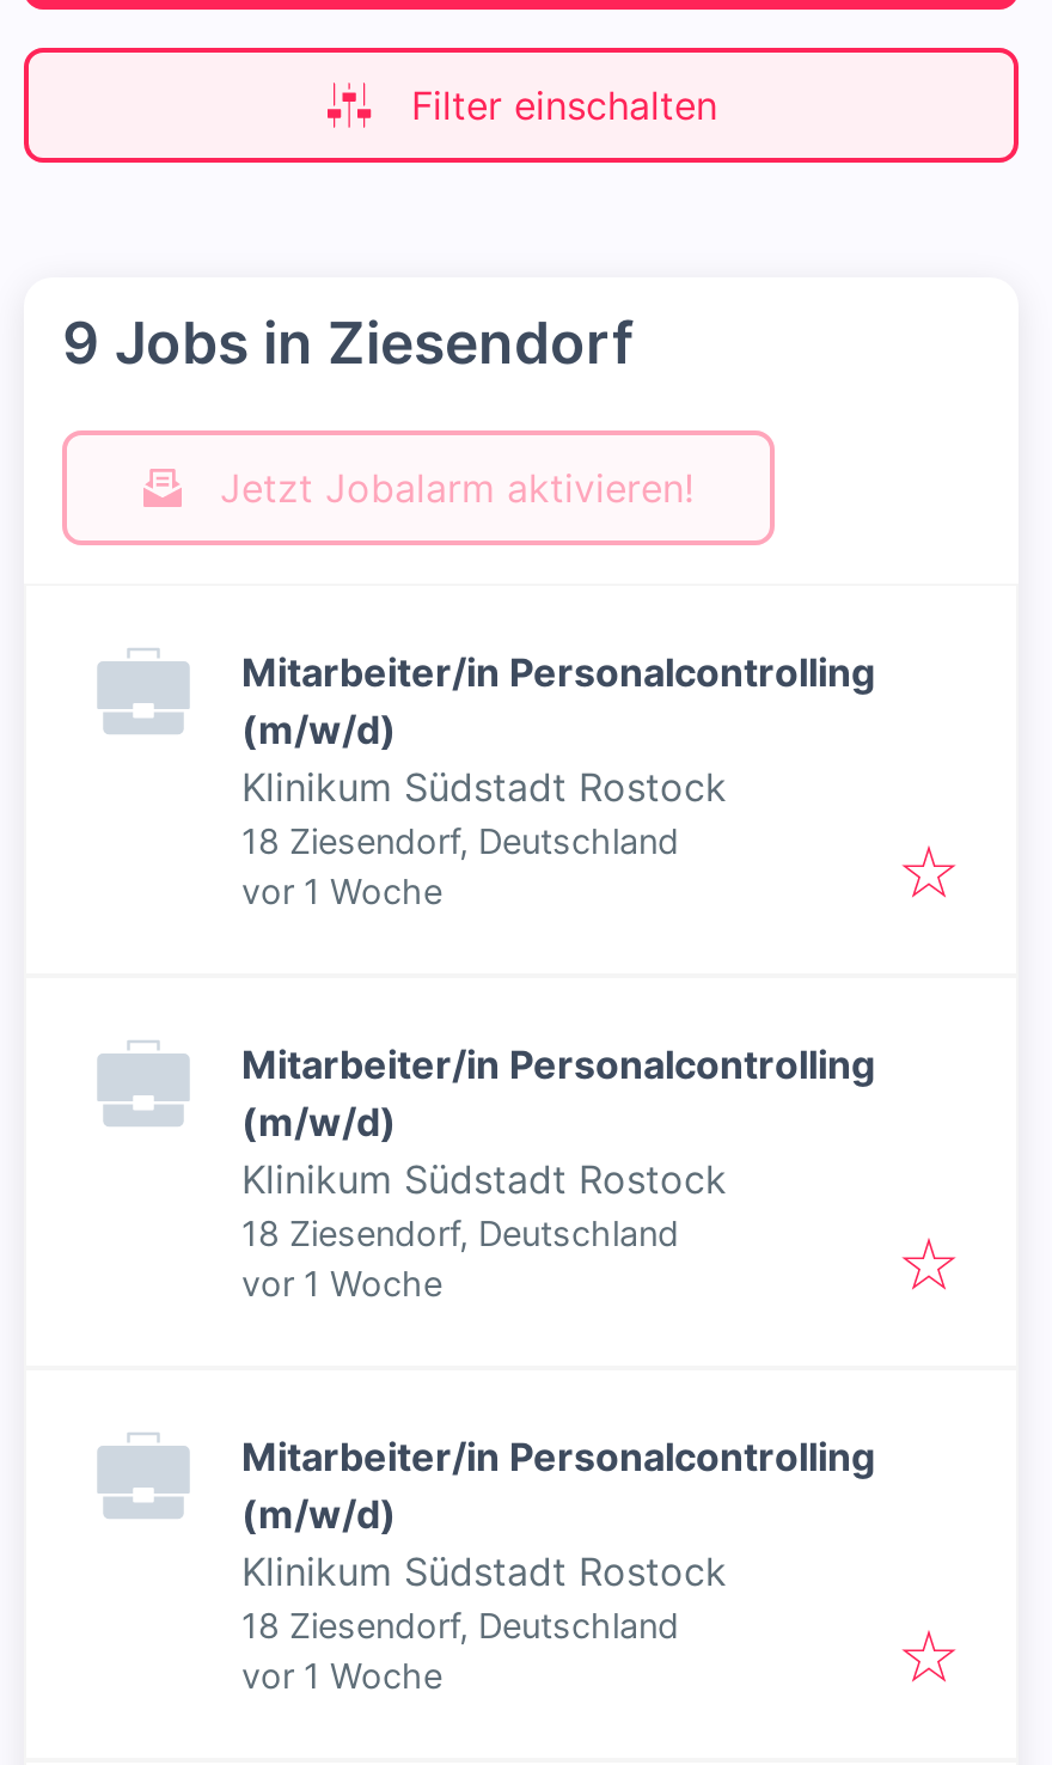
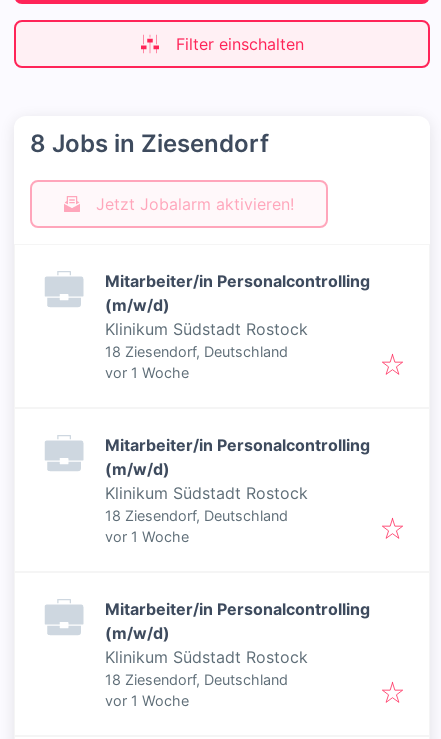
[62,309,634,378] 9 Jobs in Ziesendorf -> [30,129,269,158] 8 Jobs in Ziesendorf

